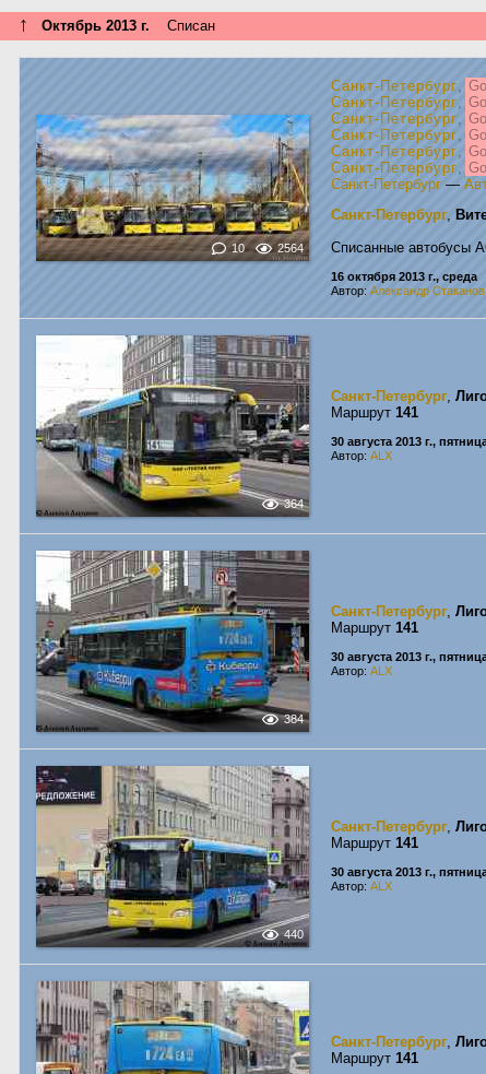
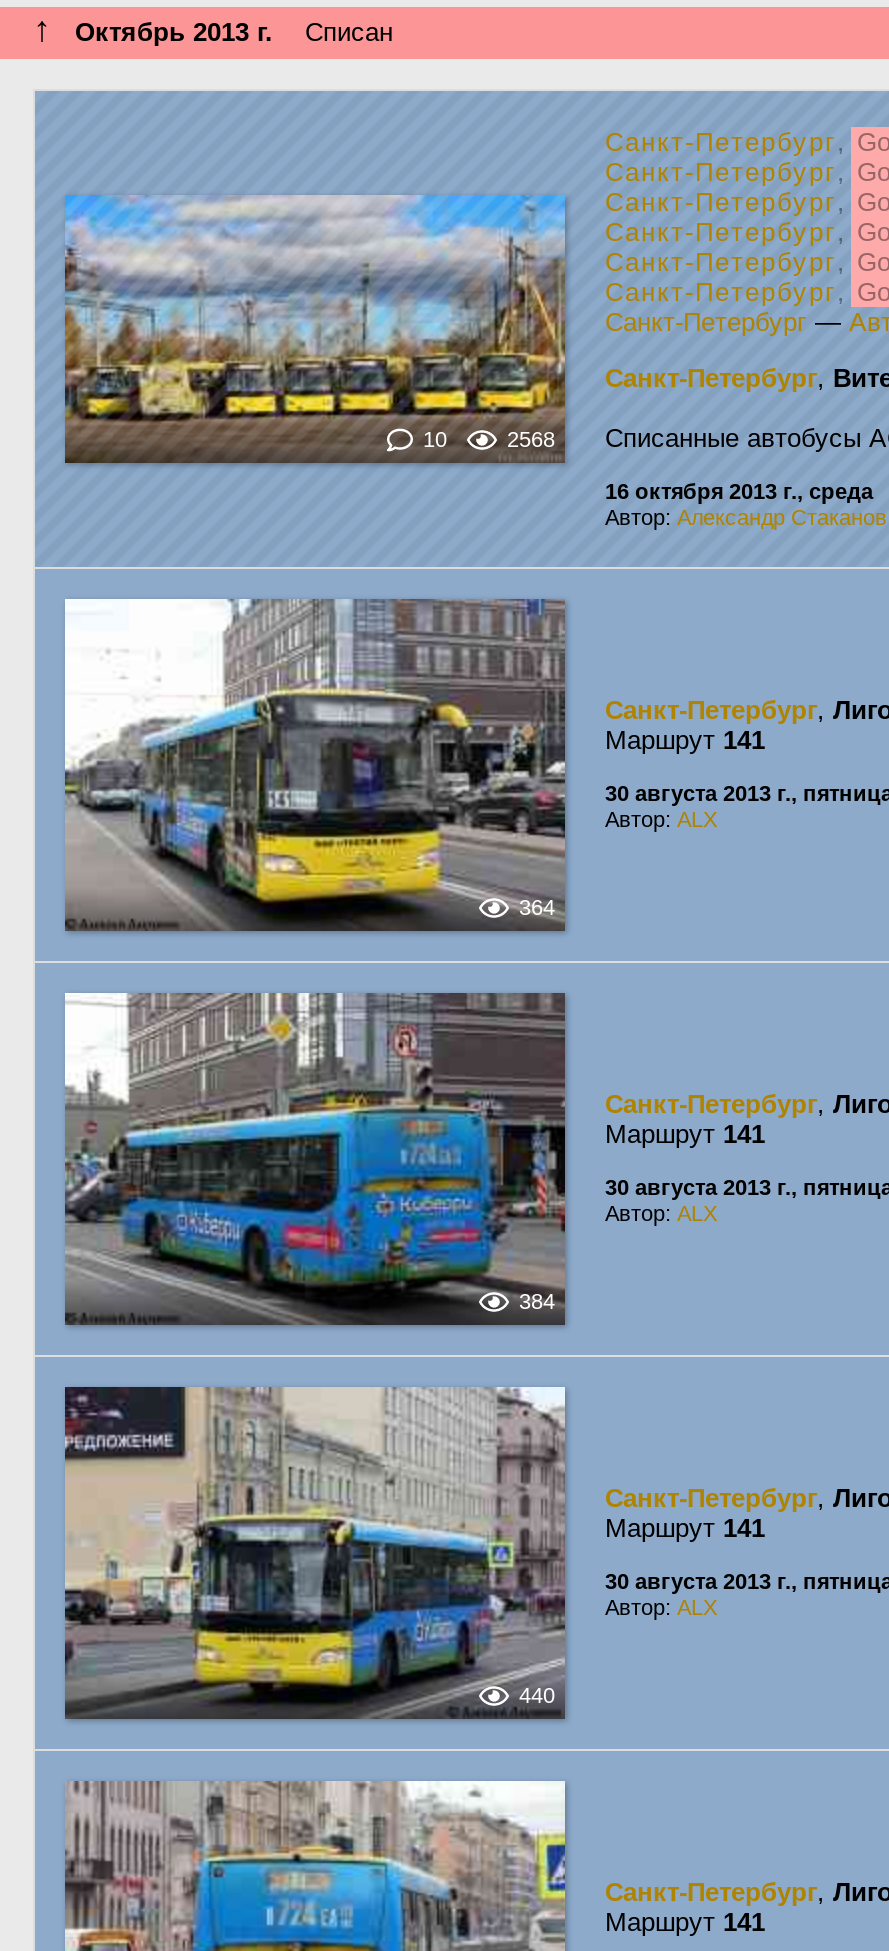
[277,241,304,255] 2564 -> [507,427,555,451] 2568

